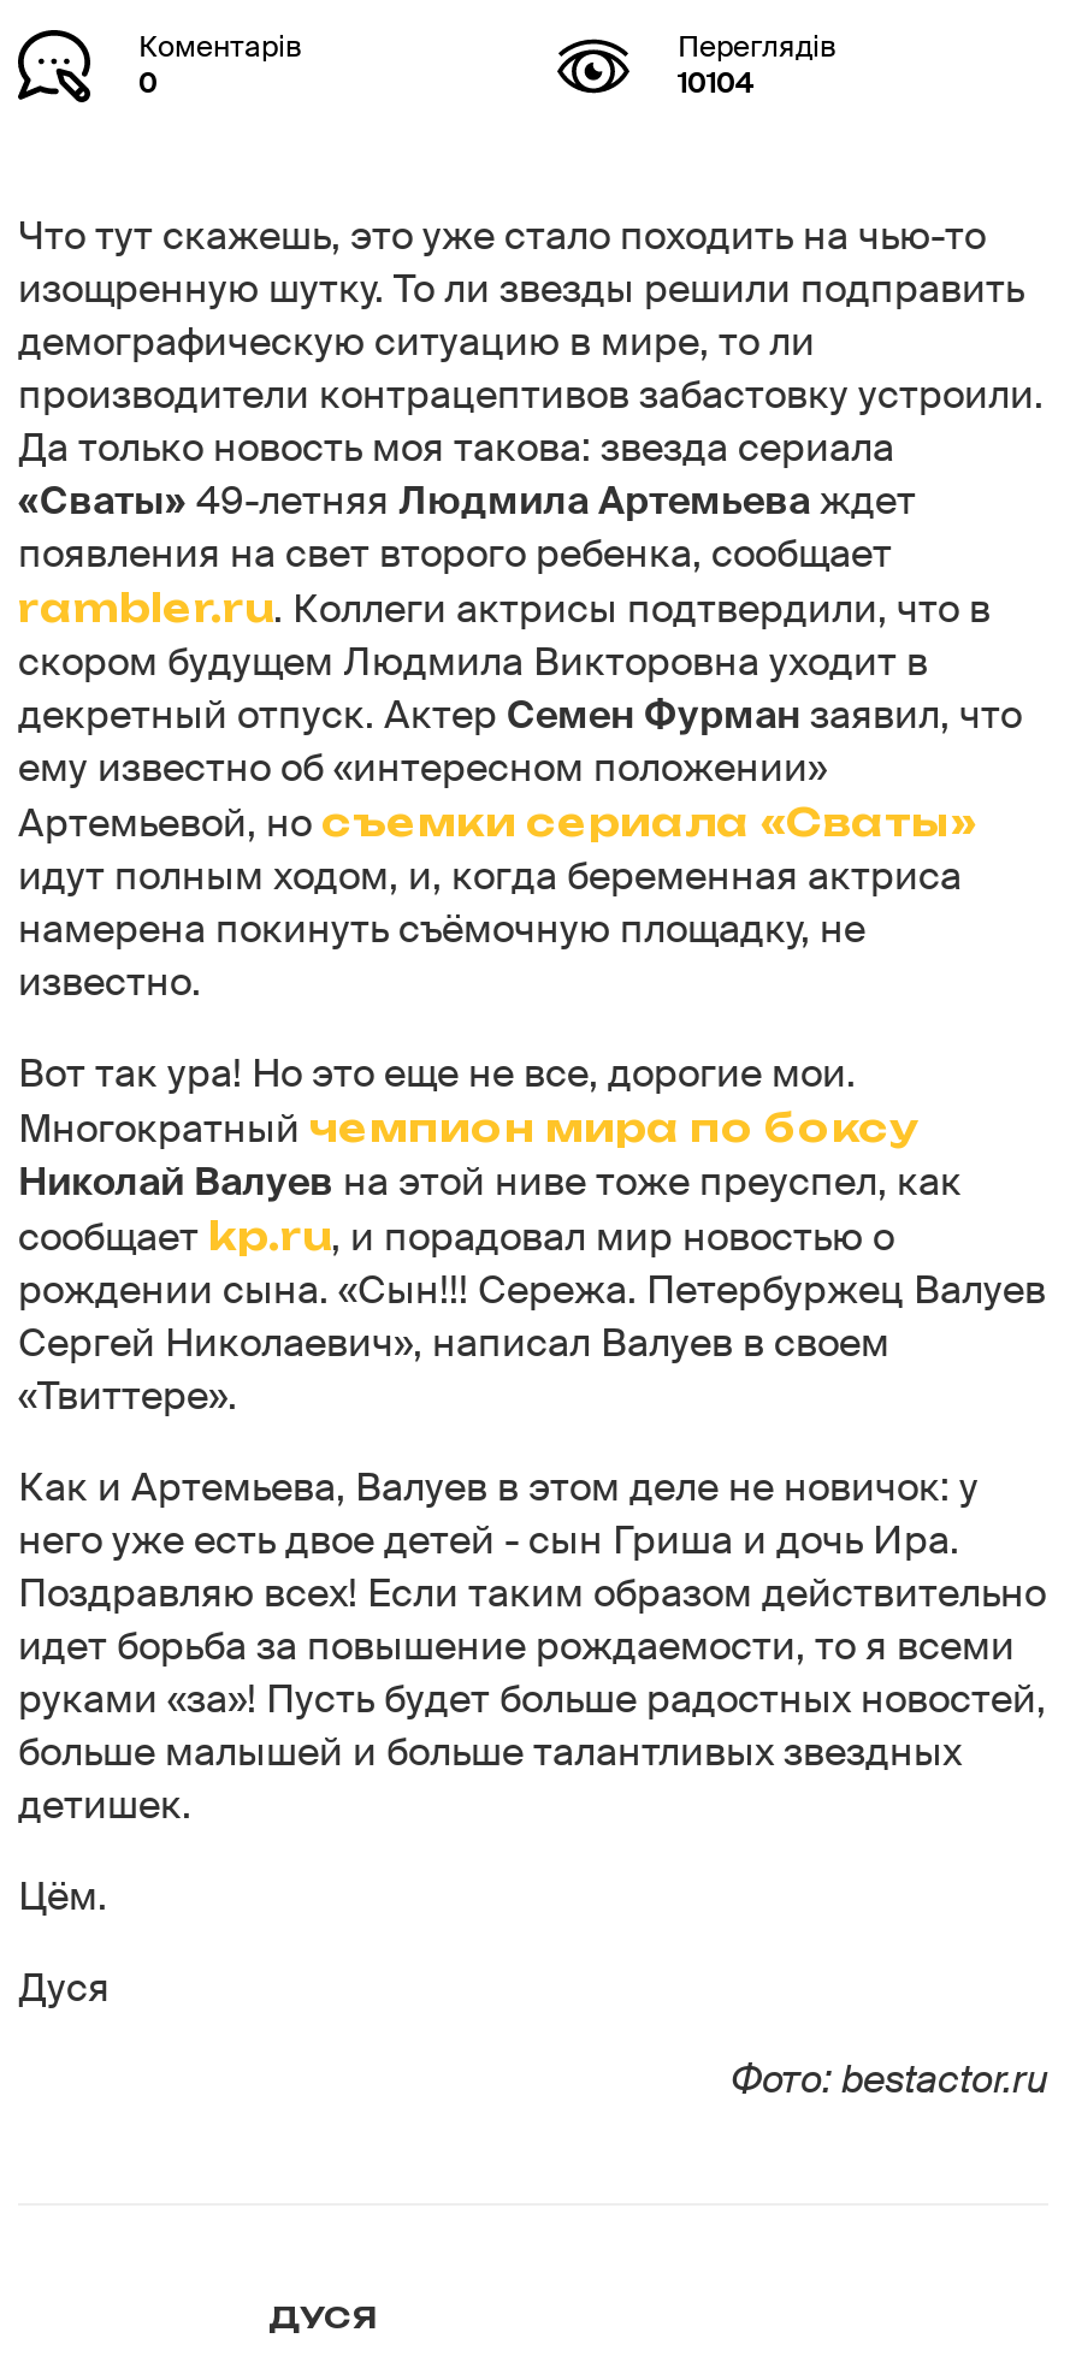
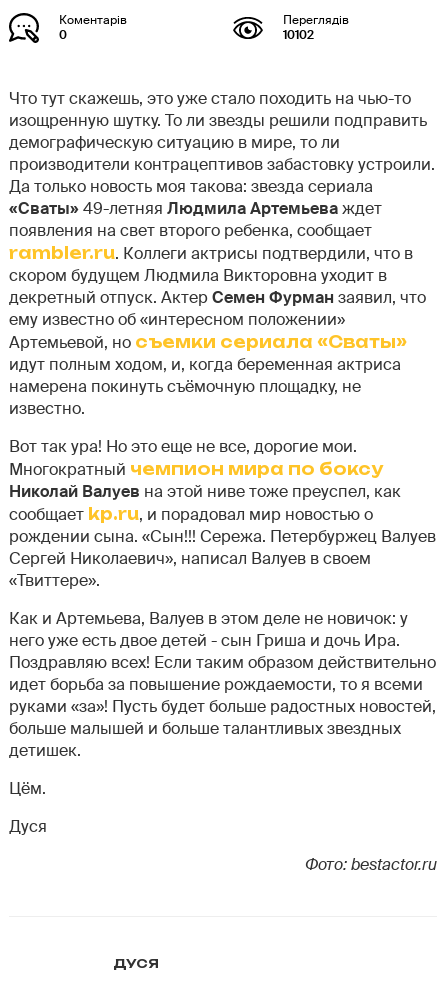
[678,65,755,103] 10104 -> [283,27,314,43] 10102

